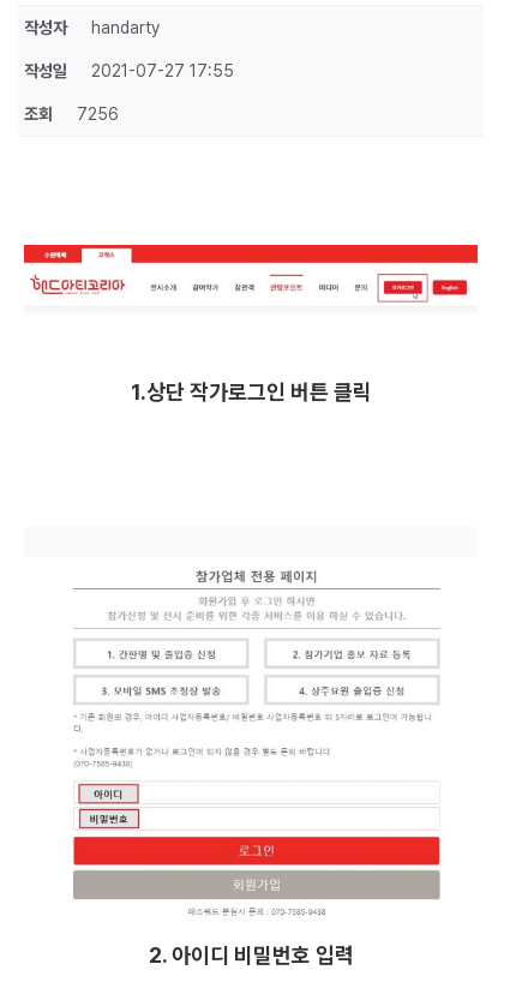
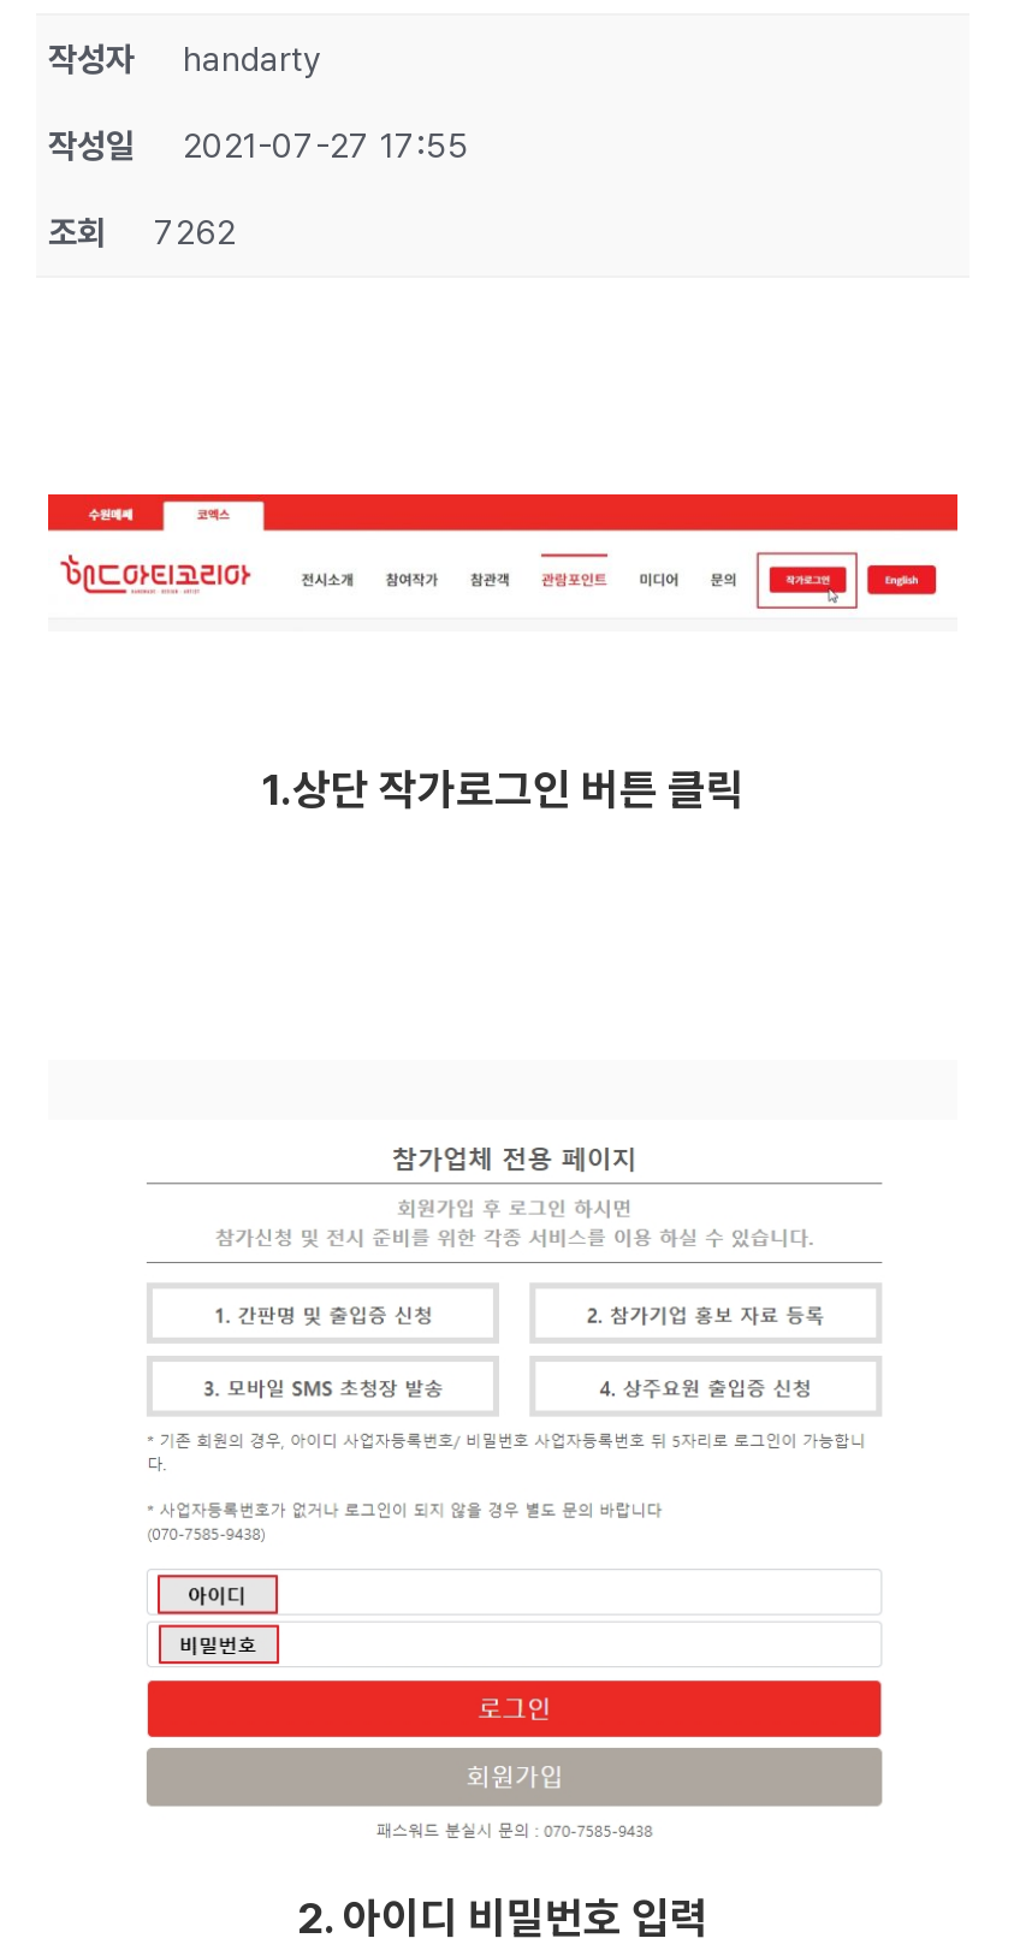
[24,104,119,124] 조회 7256 -> [48,213,236,251] 조회 7262

